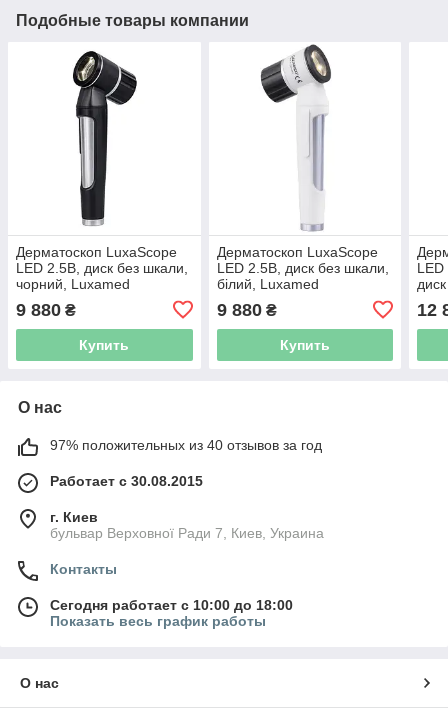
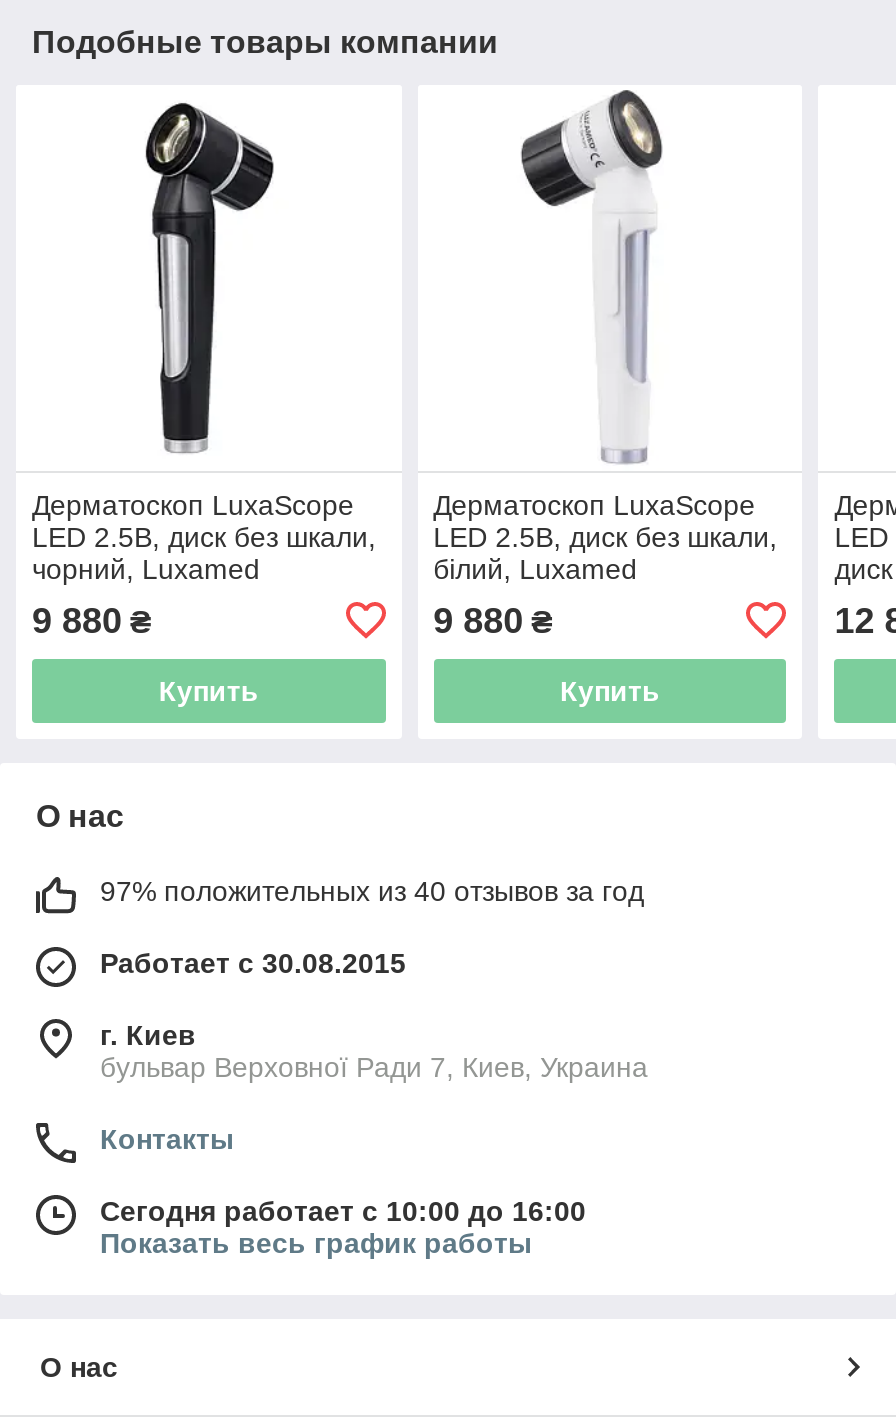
[50,597,293,613] Сегодня работает с 10:00 до 18:00 -> [100,1195,586,1227] Сегодня работает с 10:00 до 16:00

